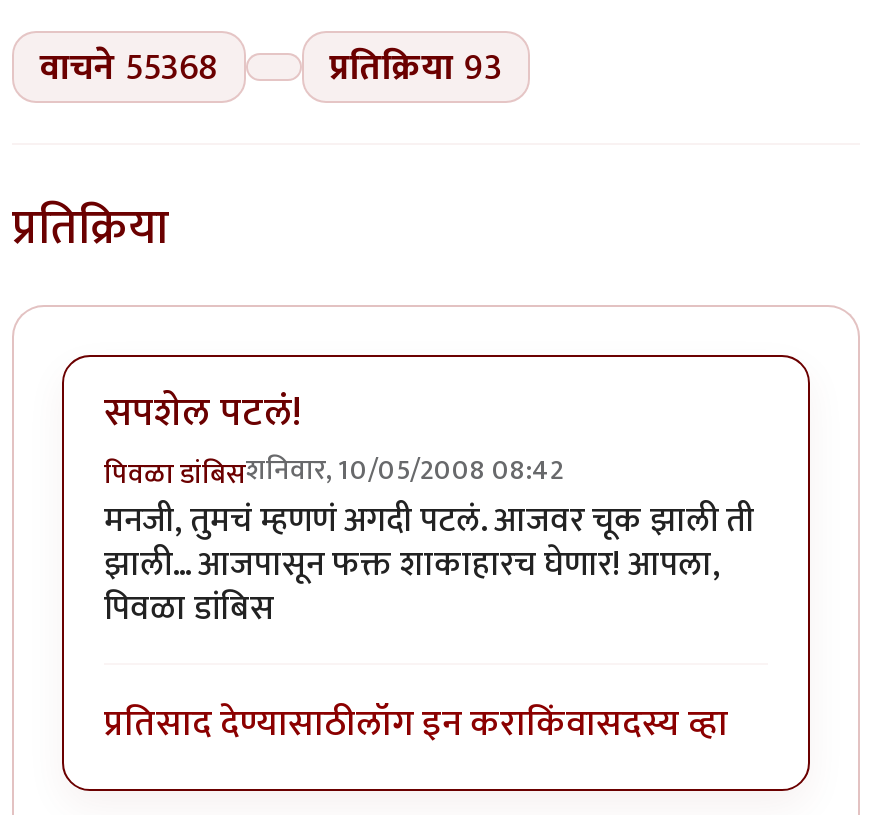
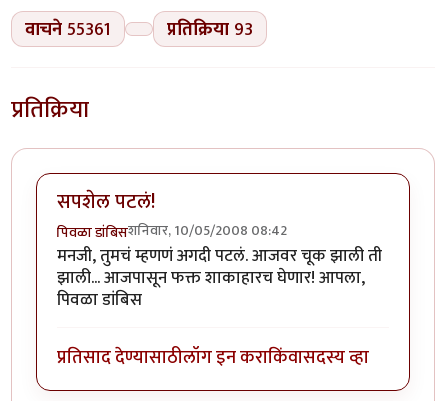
[40,36,219,98] वाचने 55368 -> [25,14,111,45] वाचने 55361

